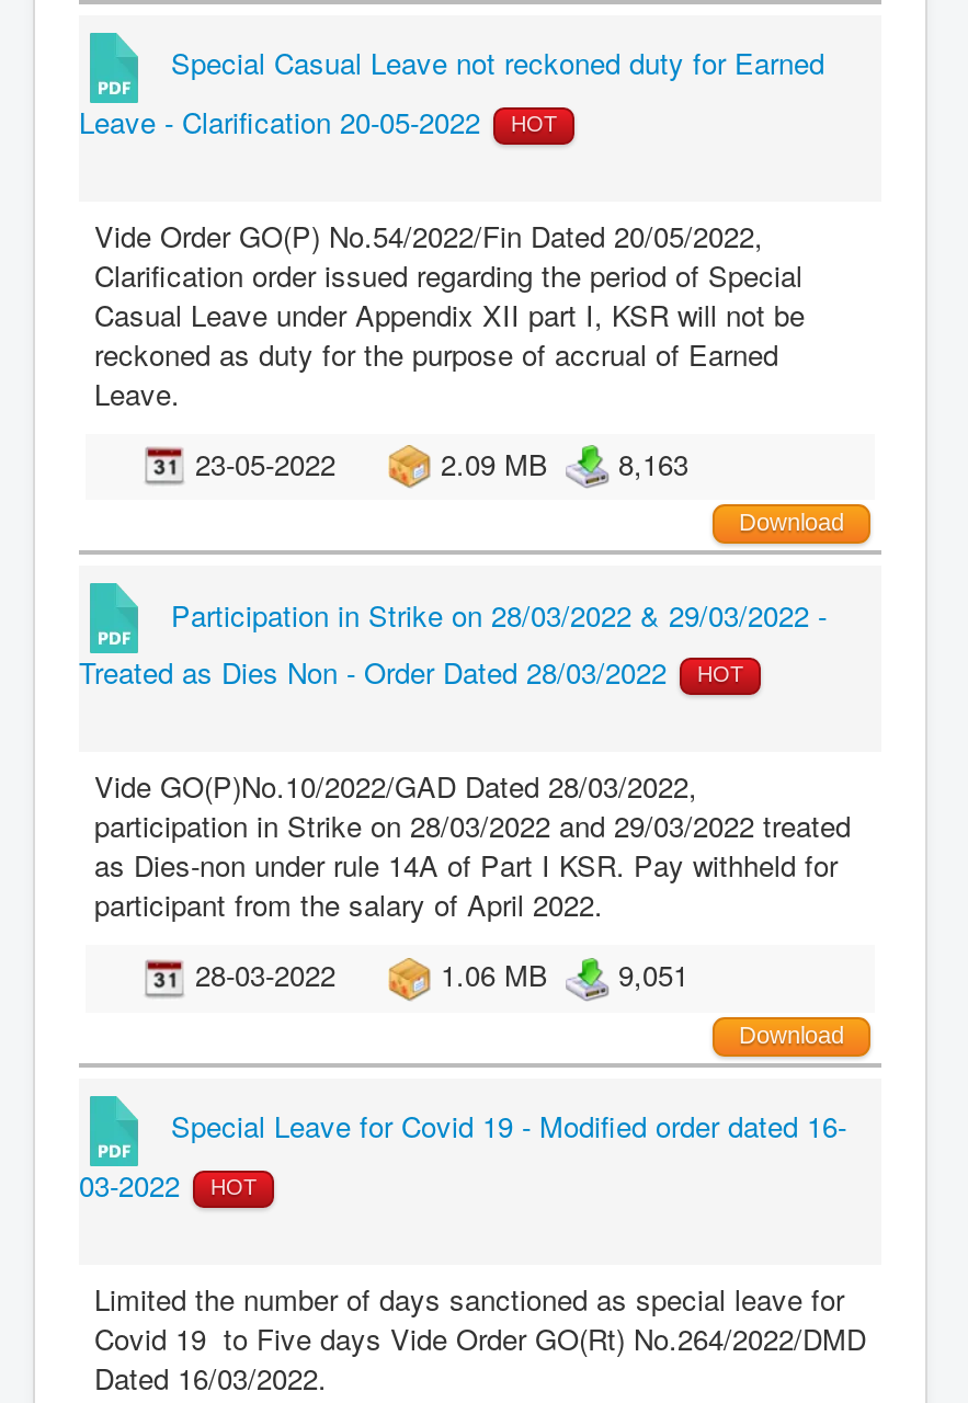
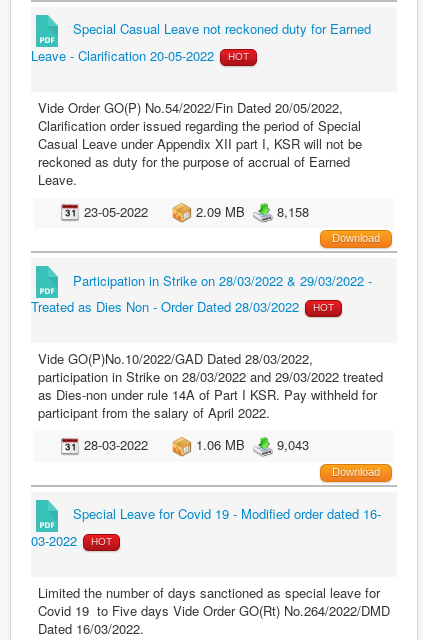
[432,442,688,484] 2.09 MB 8,163 -> [192,202,309,221] 2.09 MB 8,158
[432,954,688,996] 1.06 MB 9,051 -> [192,435,309,454] 1.06 MB 9,043

